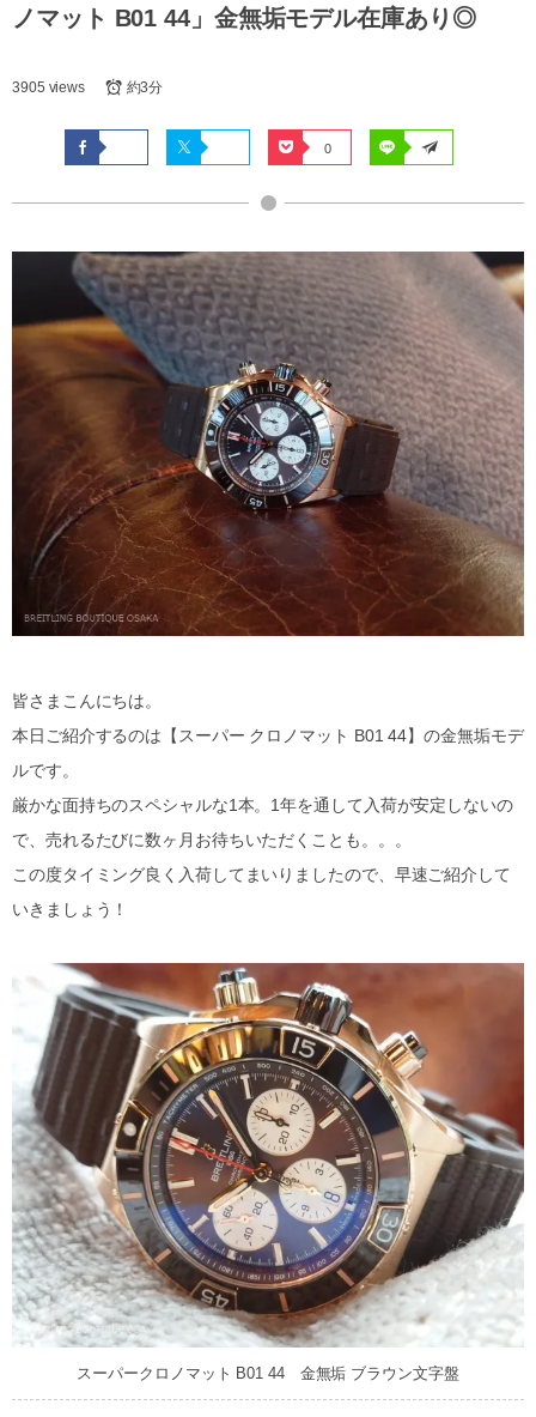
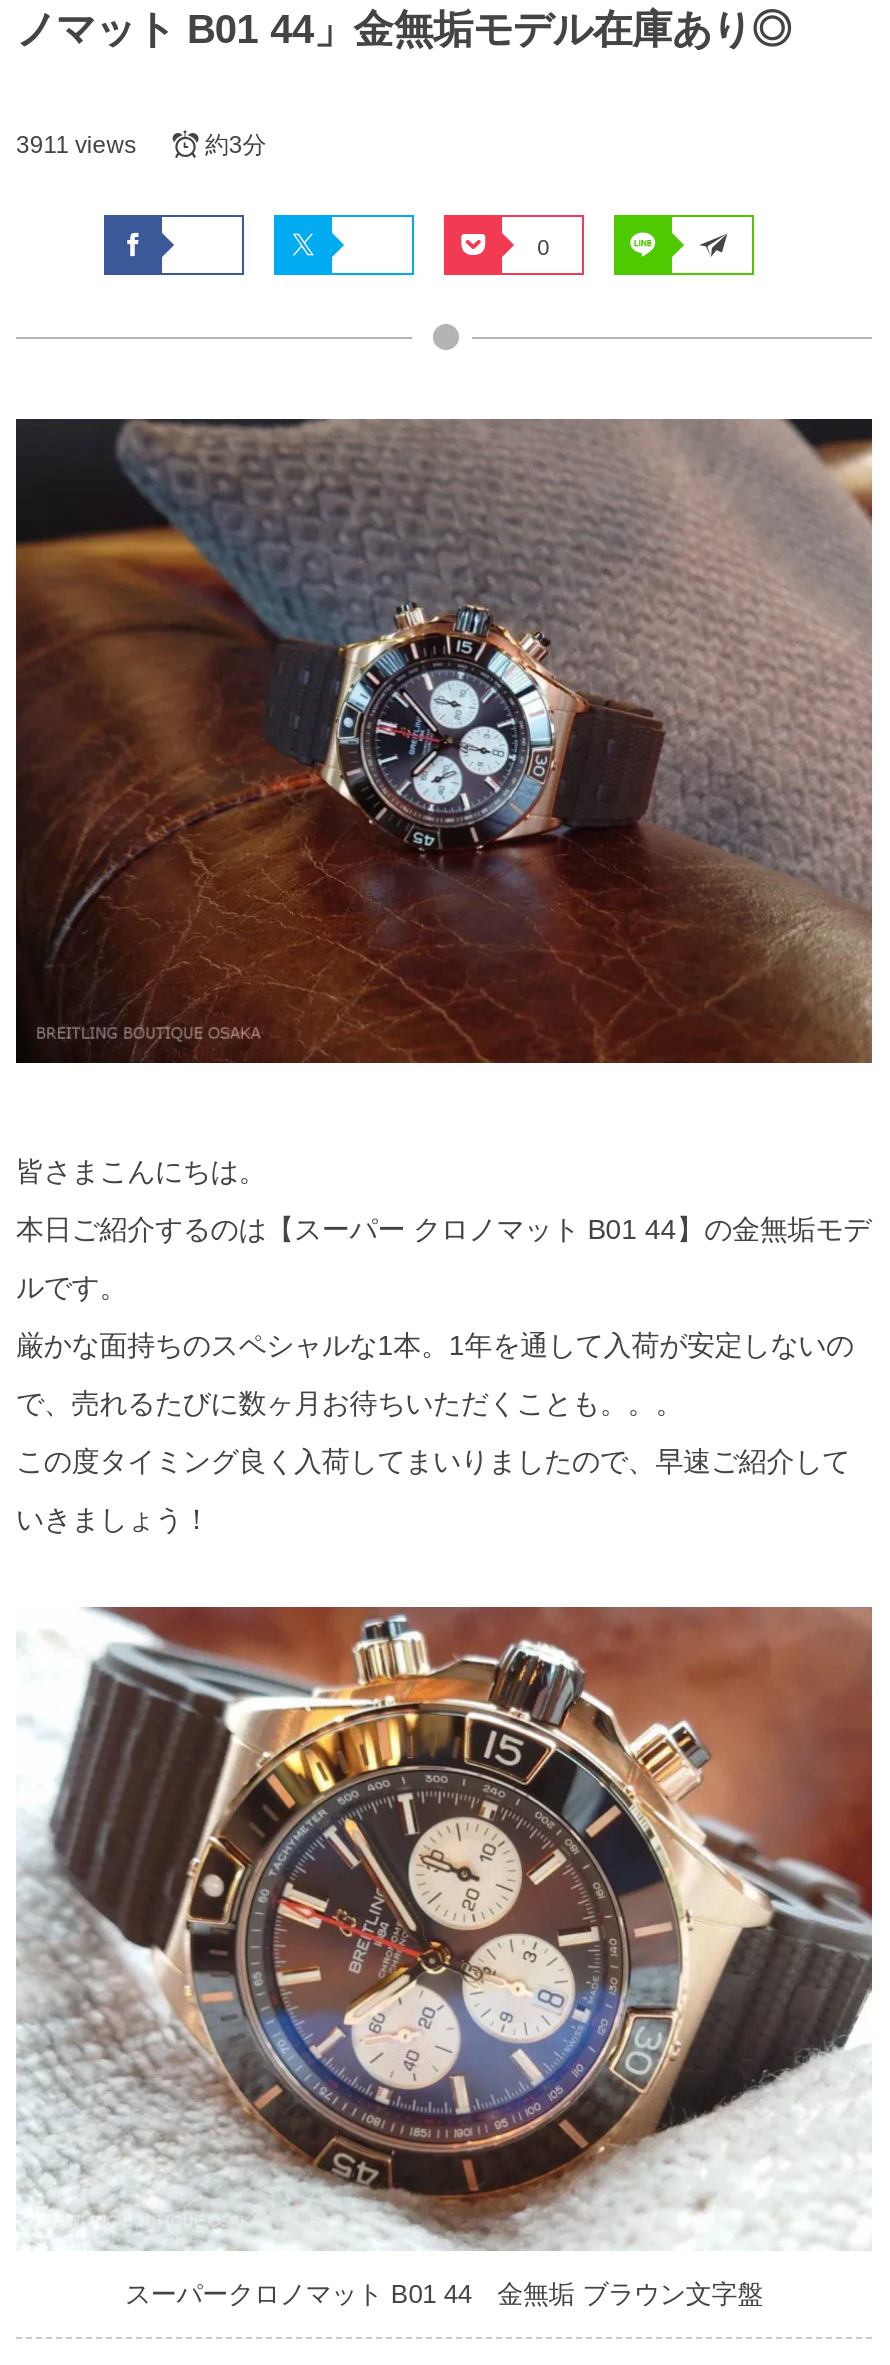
[12,79,85,95] 3905 views -> [16,131,136,159] 3911 views

